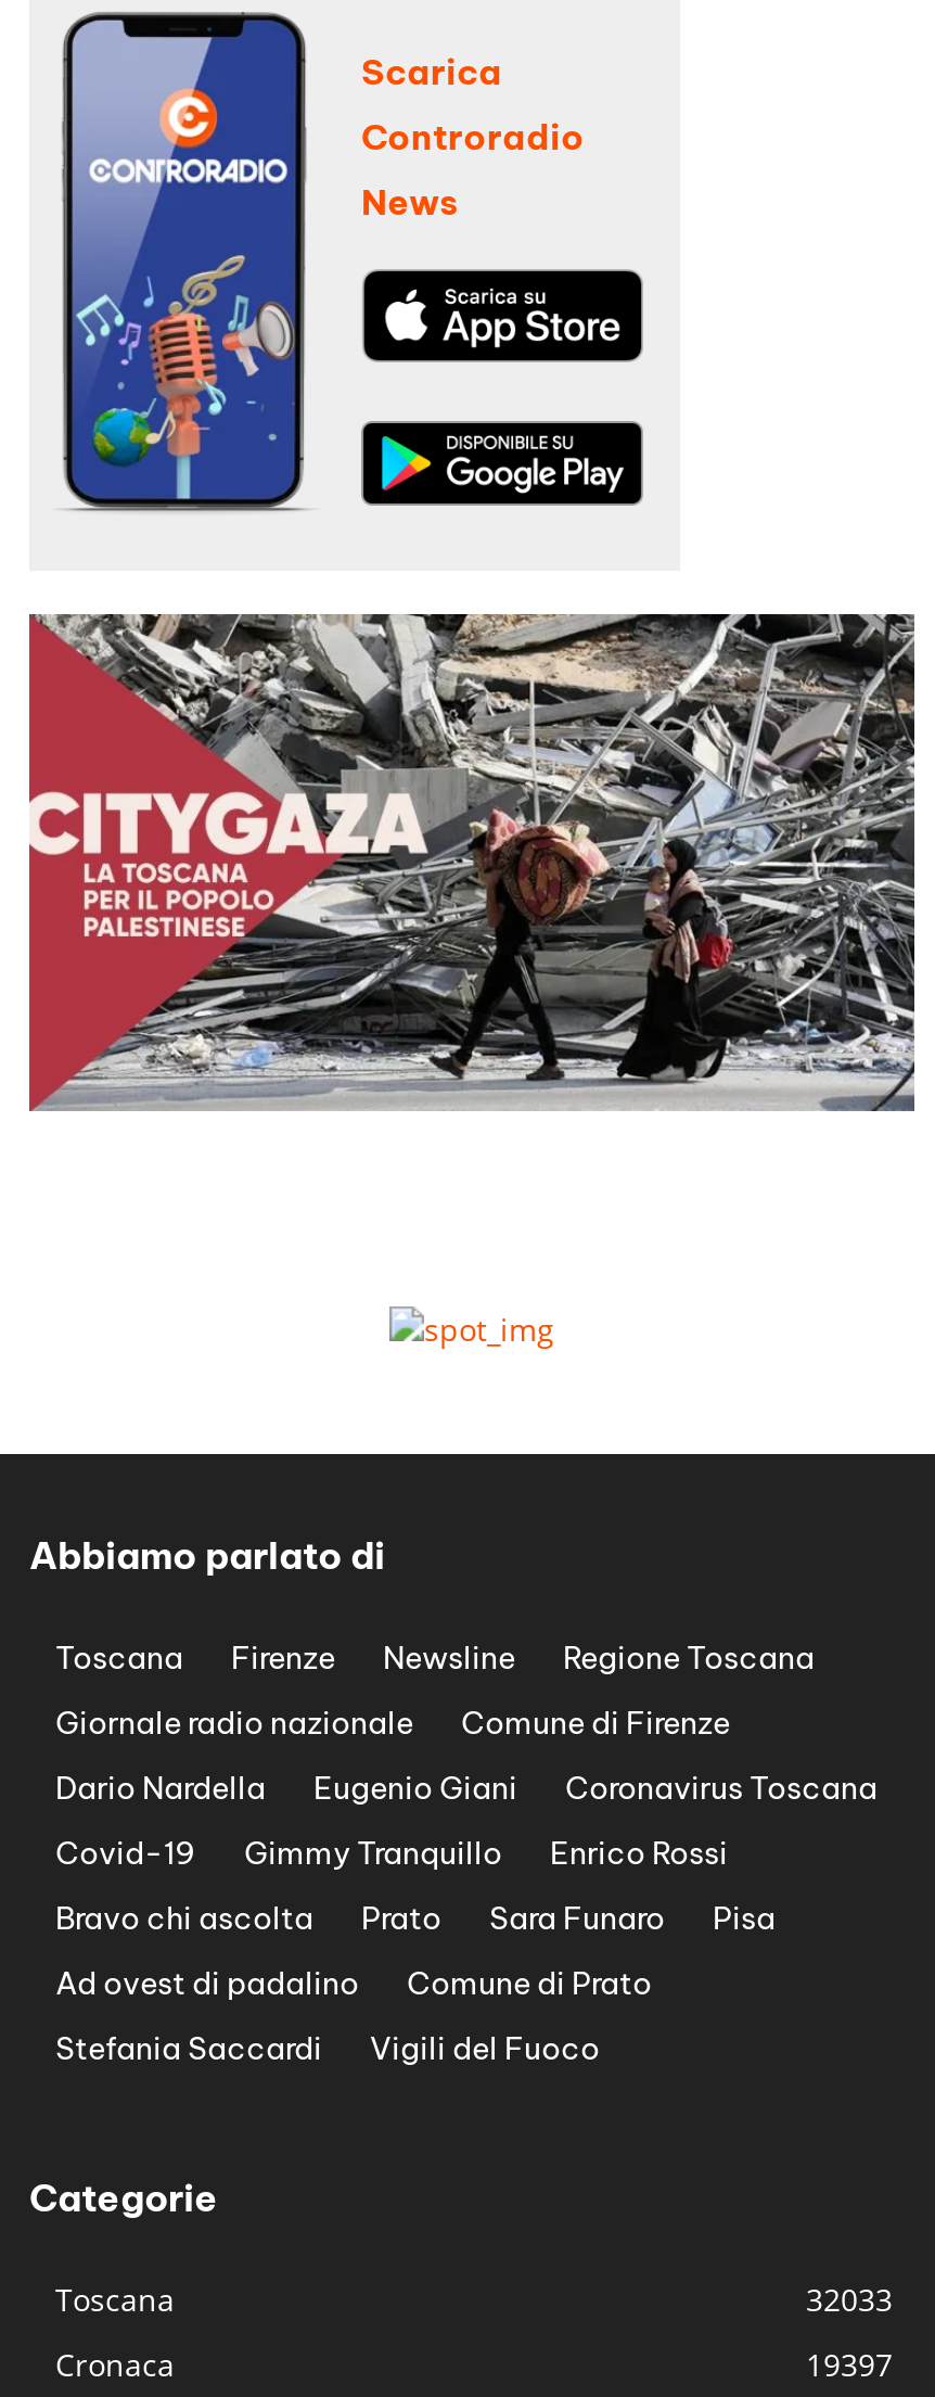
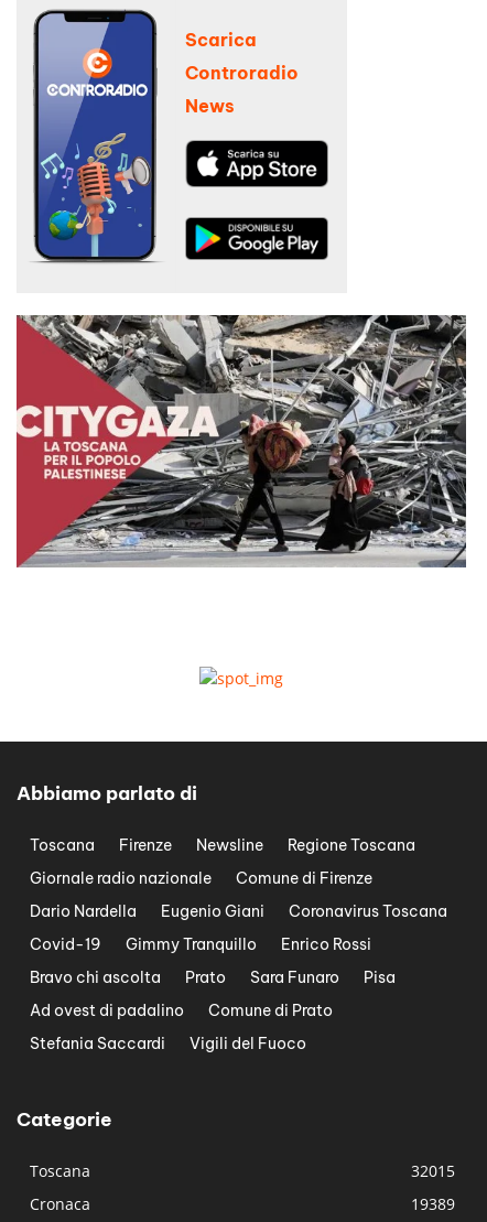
[806,2279,893,2320] 32033 -> [411,1160,455,1181] 32015
[806,2344,893,2385] 19397 -> [411,1193,455,1214] 19389

